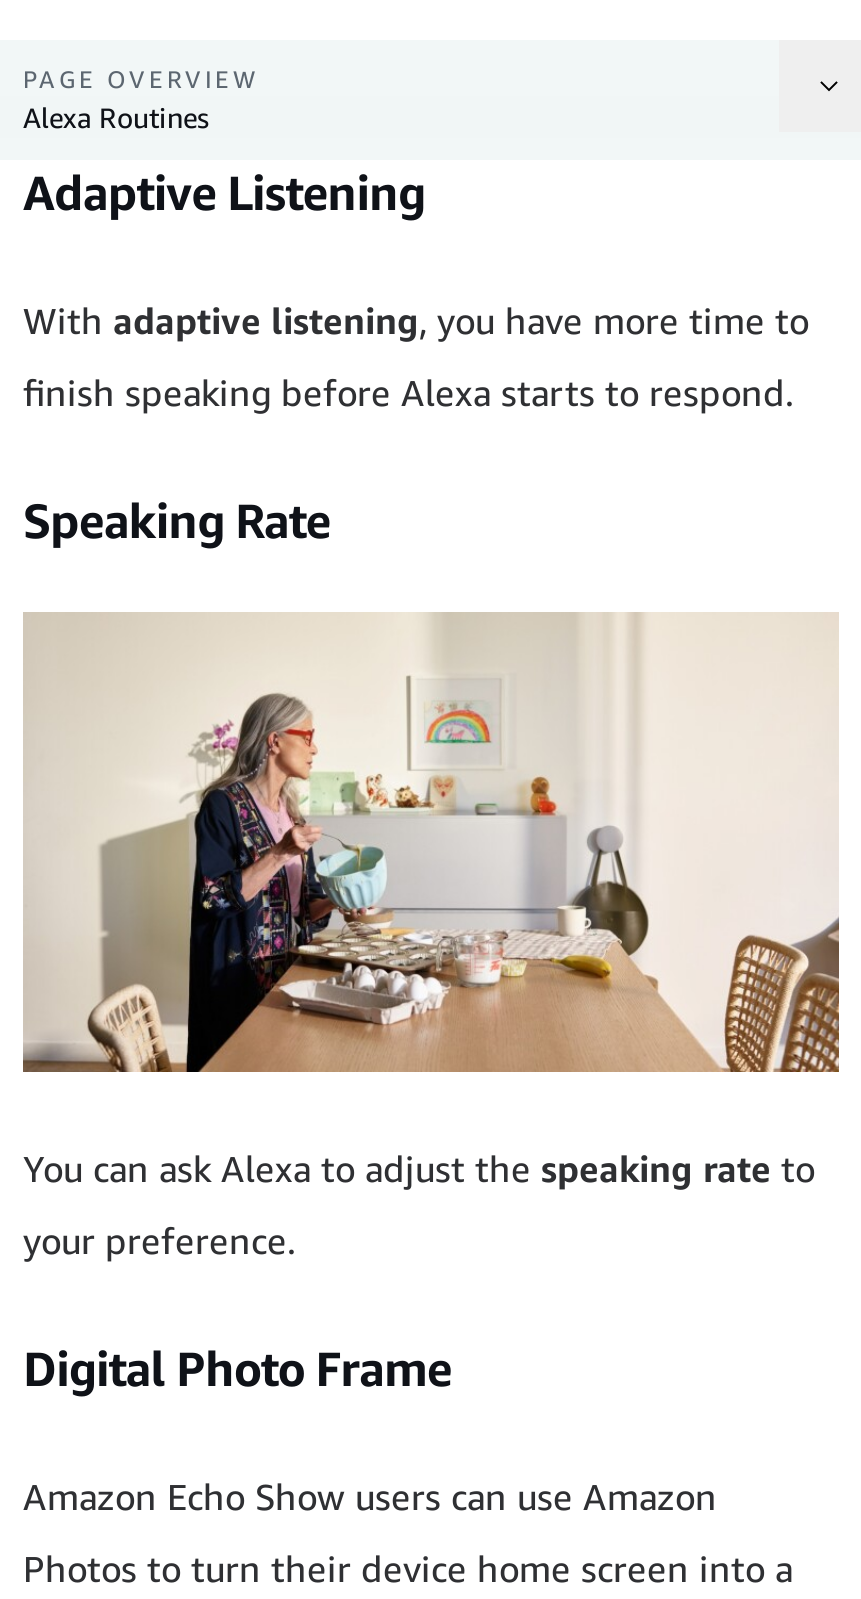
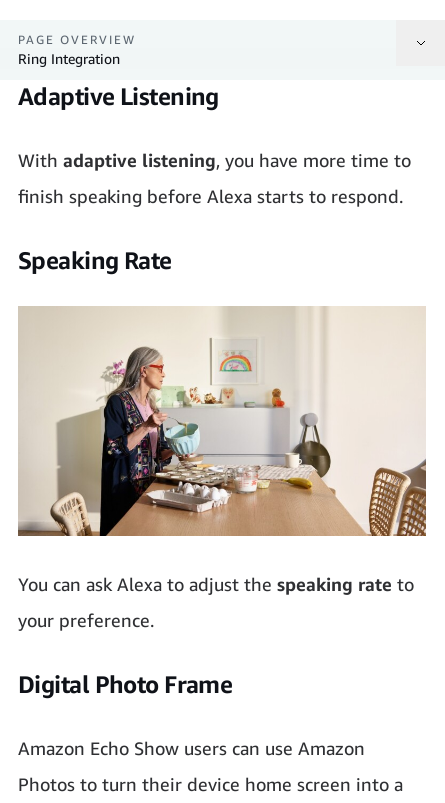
[23,100,209,134] Alexa Routines -> [18,50,120,67] Ring Integration

